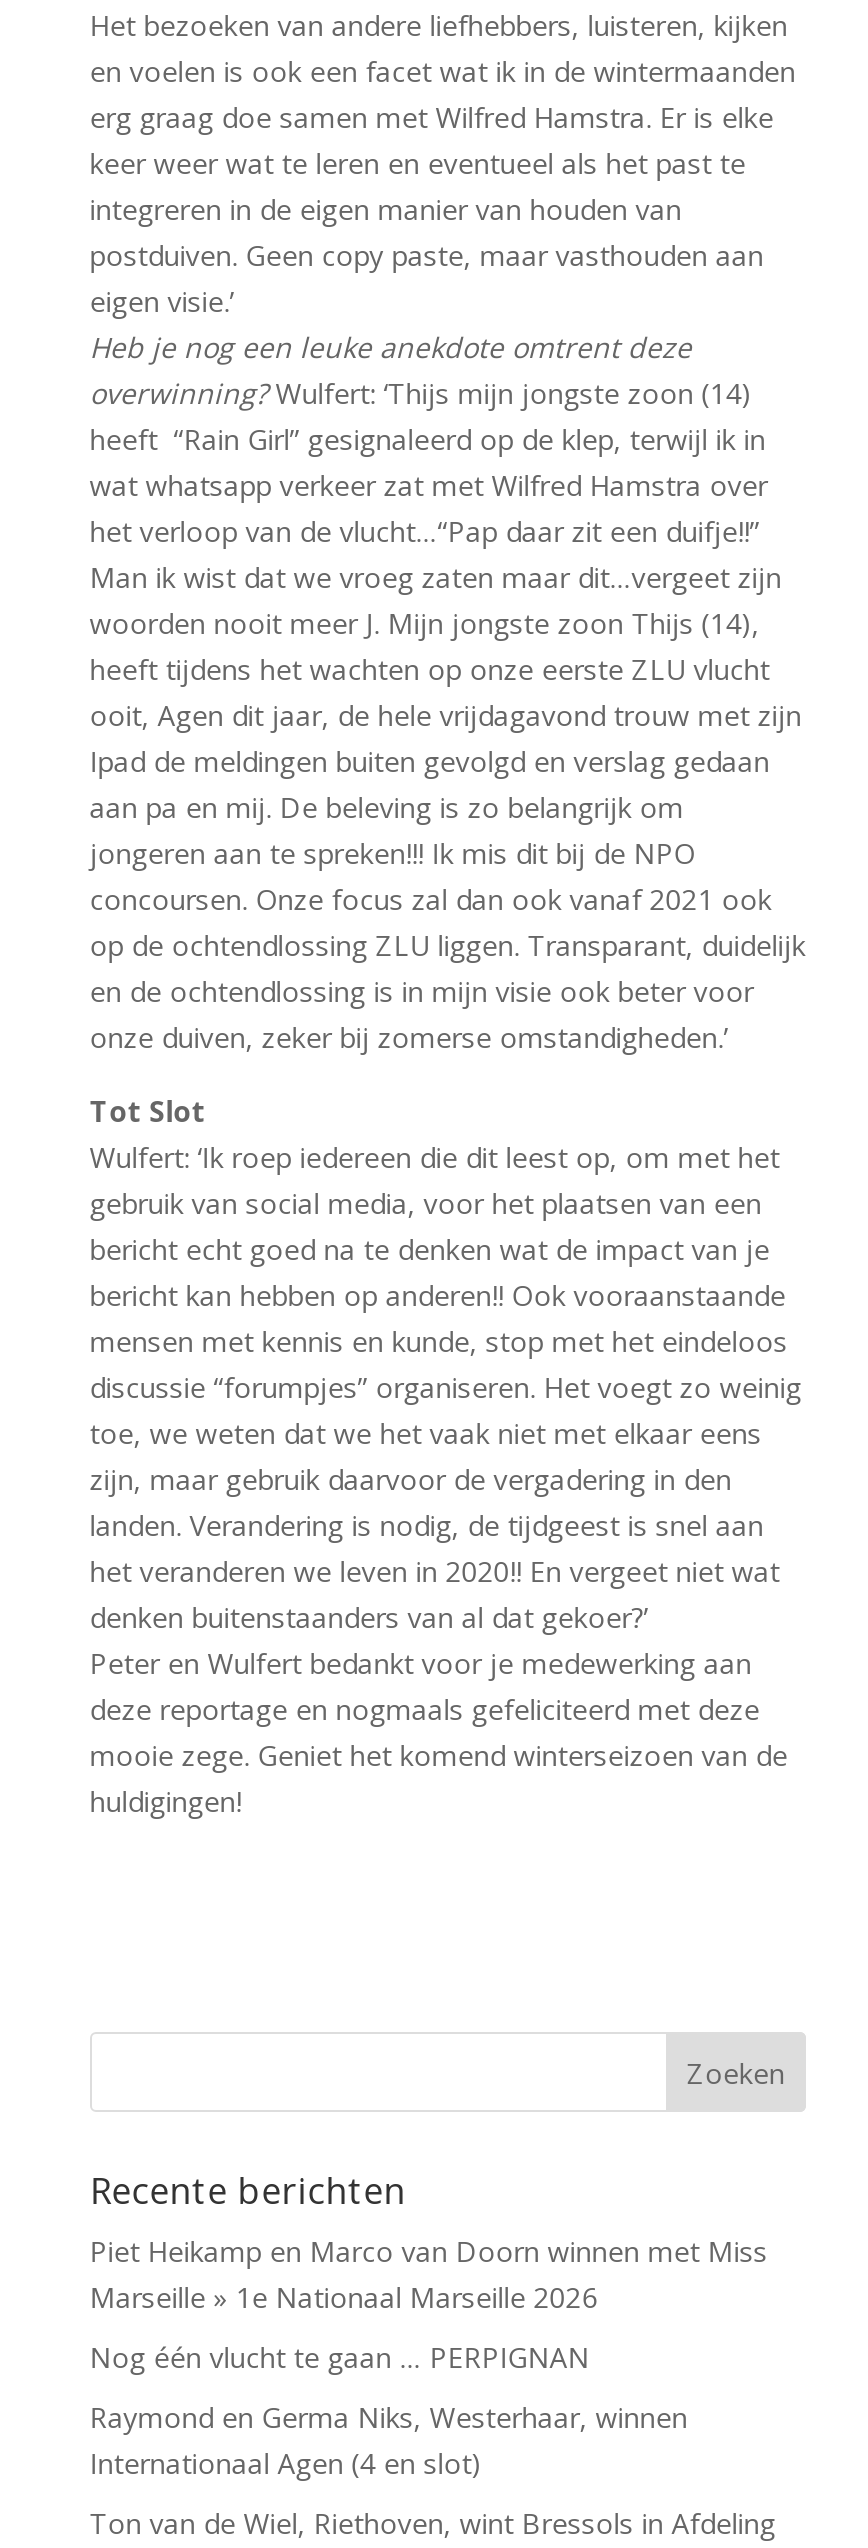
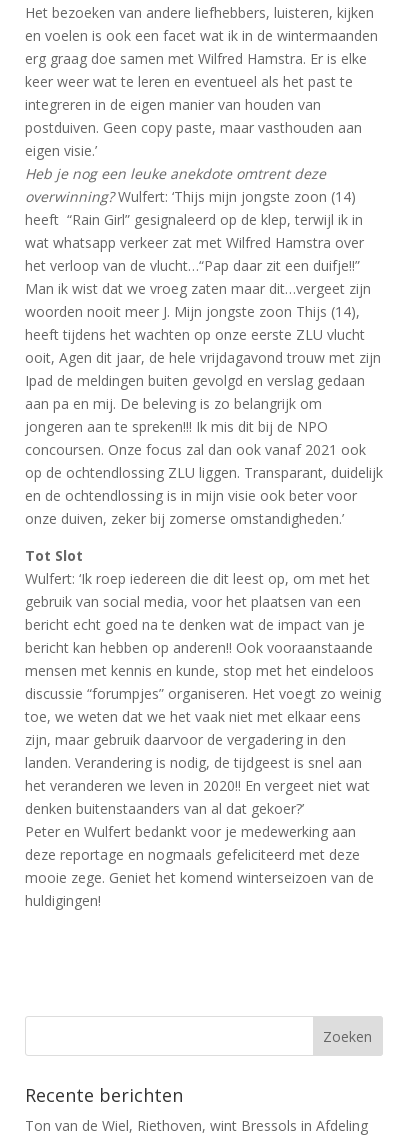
[90,2232,768,2482] Piet Heikamp en Marco van Doorn winnen met Miss | Marseille » 1e Nationaal Marseille 2026 | Nog één vlucht te gaan … PERPIGNAN | Raymond en Germa Niks, Westerhaar, winnen | Internationaal Agen (4 en slot) -> none

